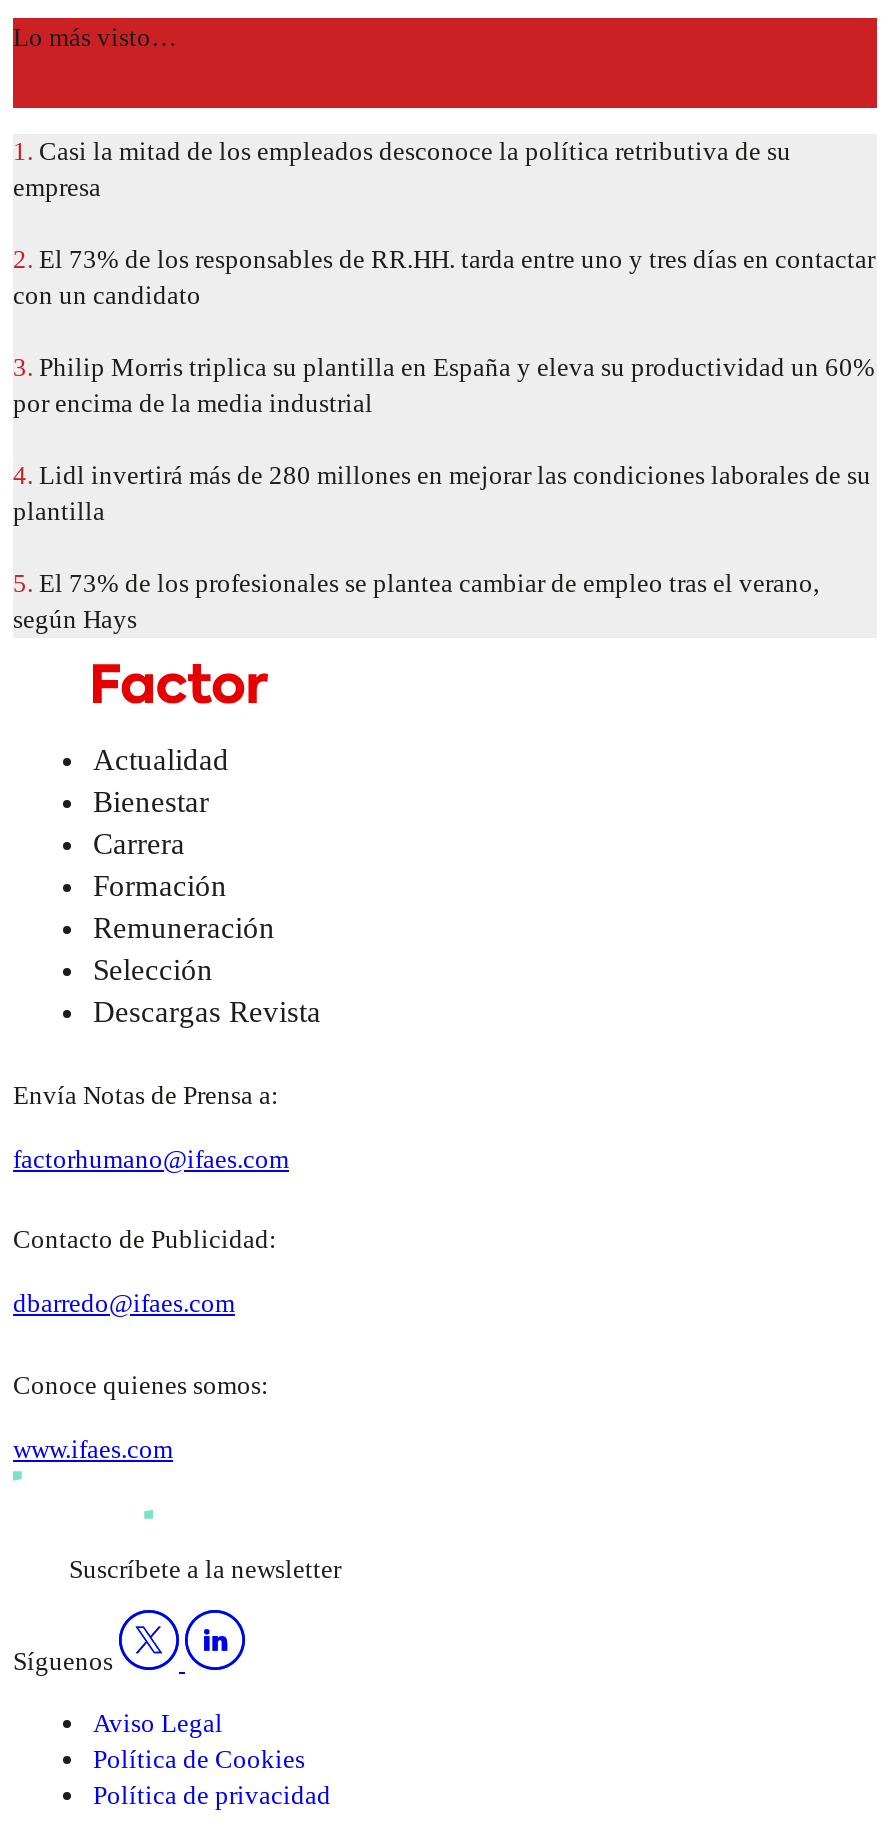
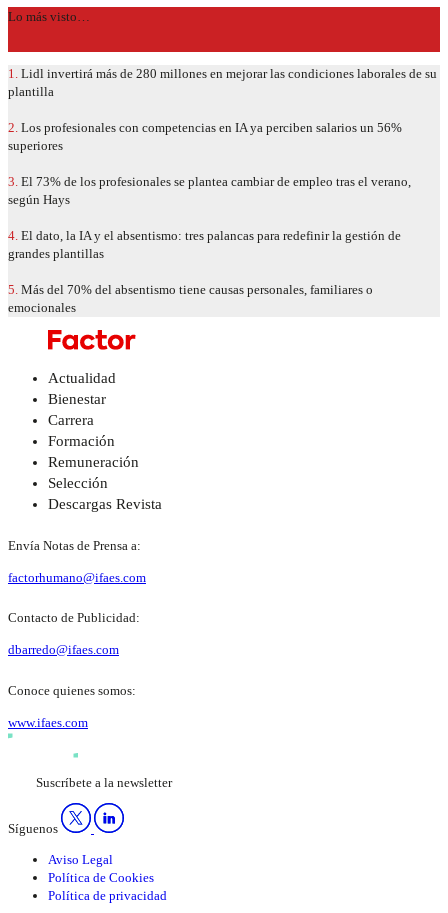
[13,136,875,490] 1. Casi la mitad de los empleados desconoce la política retributiva de su | empresa | 2. El 73% de los responsables de RR.HH. tarda entre uno y tres días en contactar | con un candidato | 3. Philip Morris triplica su plantilla en España y eleva su productividad un 60% | por encima de la media industrial | 4. Lidl invertirá más de 280 millones en mejorar las condiciones laborales de su -> [8,66,437,81] 1. Lidl invertirá más de 280 millones en mejorar las condiciones laborales de su
moved [13,496,105,526] -> [8,84,54,99]: plantilla
[13,568,819,598] 5. El 73% de los profesionales se plantea cambiar de empleo tras el verano, -> [8,120,411,189] 2. Los profesionales con competencias en IA ya perciben salarios un 56% | superiores | 3. El 73% de los profesionales se plantea cambiar de empleo tras el verano,
moved [13,604,137,634] -> [8,192,70,207]: según Hays
none -> [8,228,401,315] 4. El dato, la IA y el absentismo: tres palancas para redefinir la gestión de | grandes plantillas | 5. Más del 70% del absentismo tiene causas personales, familiares o | emocionales

